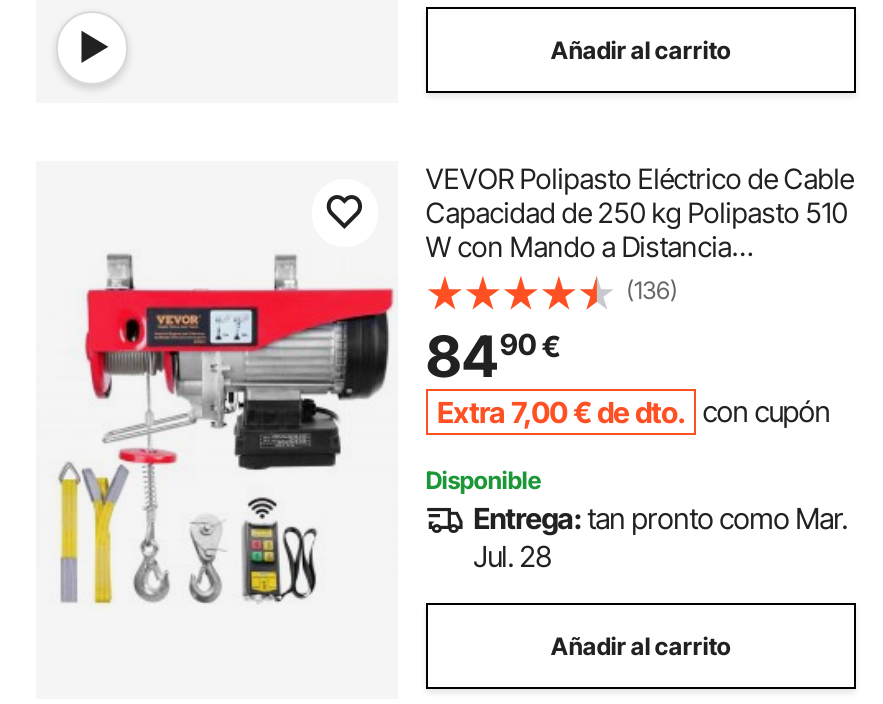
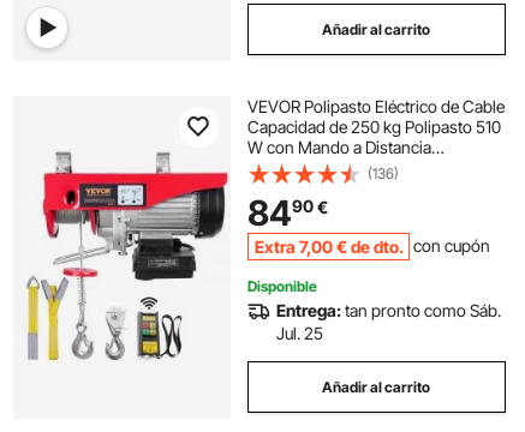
[473,501,847,535] Entrega: tan pronto como Mar. -> [276,300,501,320] Entrega: tan pronto como Sáb.
[473,539,551,573] Jul. 28 -> [276,323,323,343] Jul. 25

